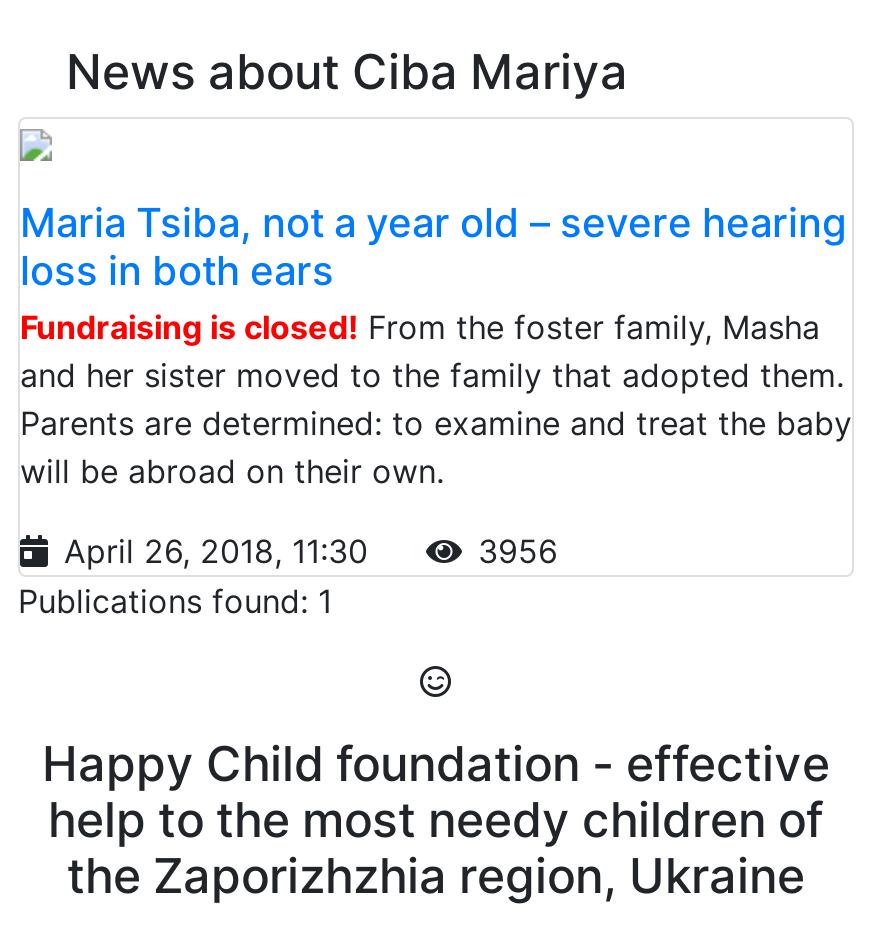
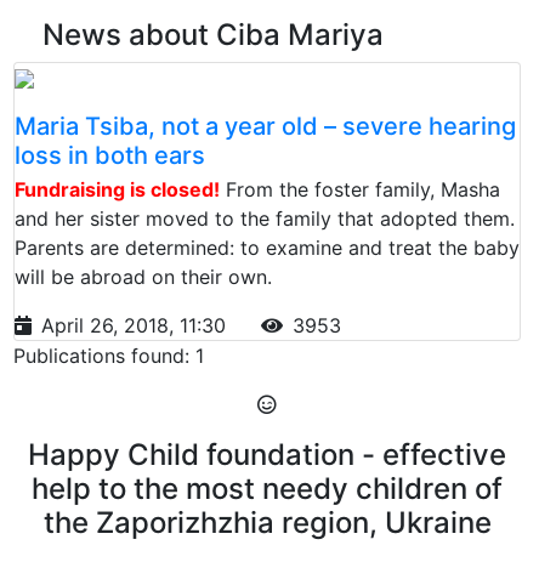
[478,530,558,570] 3956 -> [293,313,341,337] 3953

